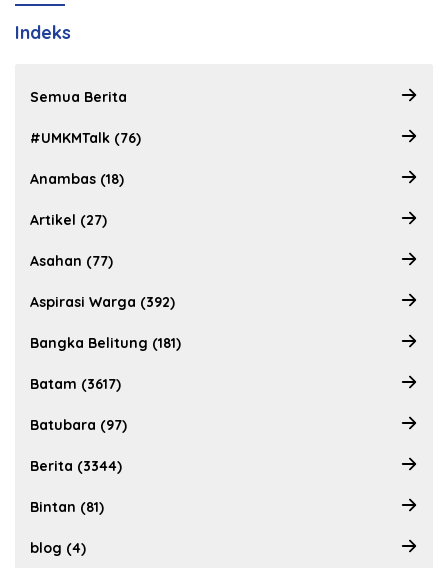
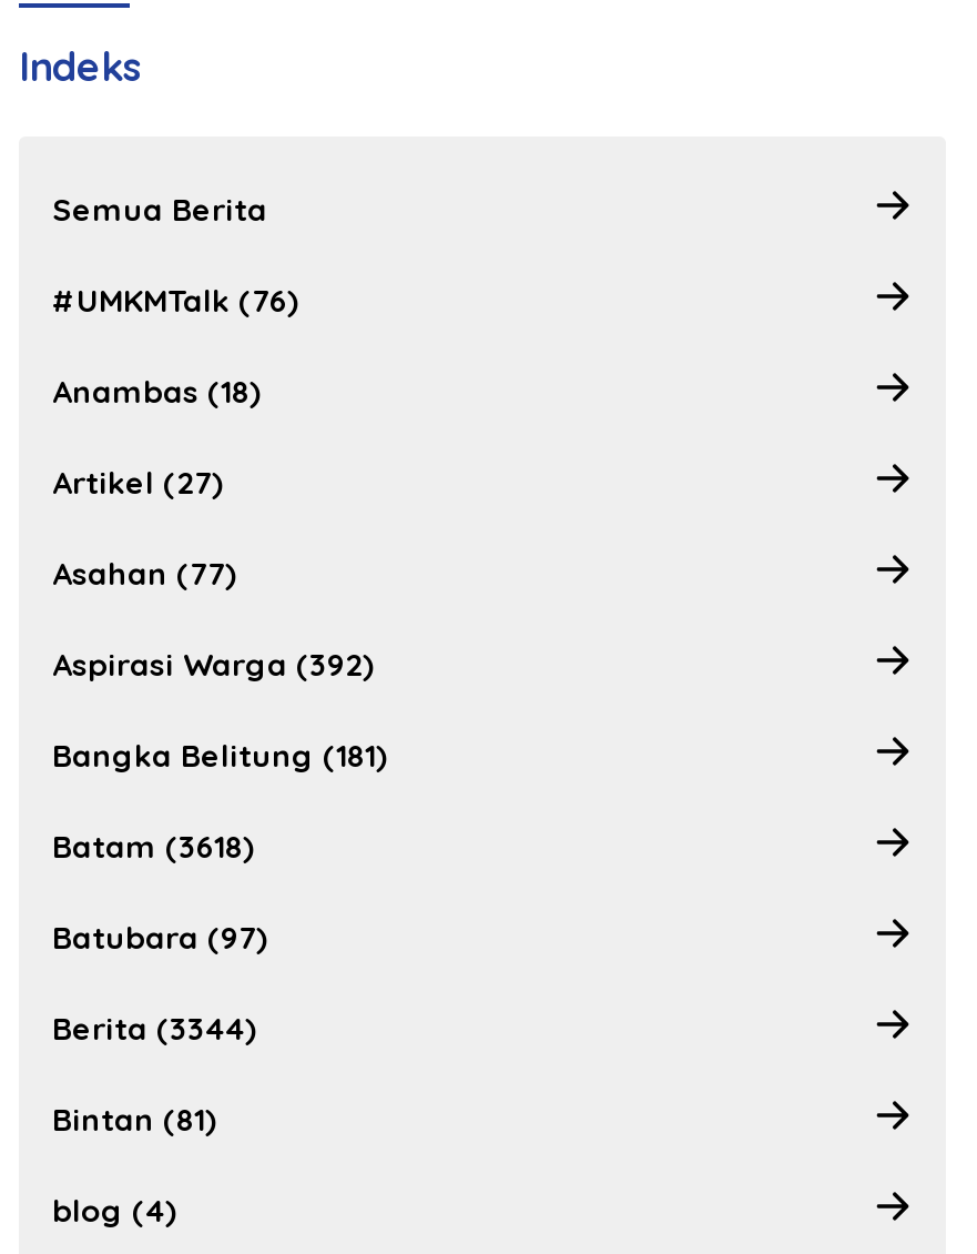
[30,375,121,393] Batam (3617) -> [52,827,254,867] Batam (3618)

